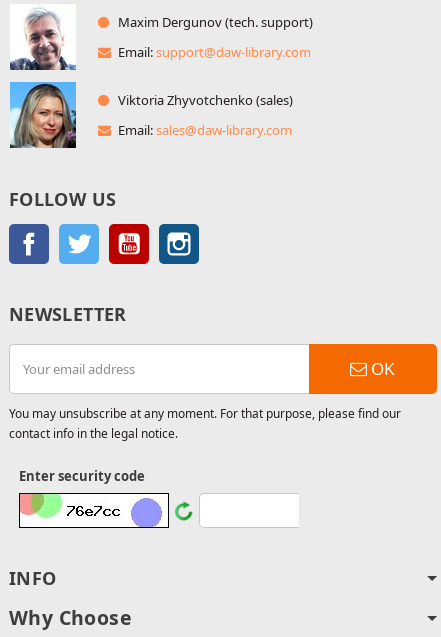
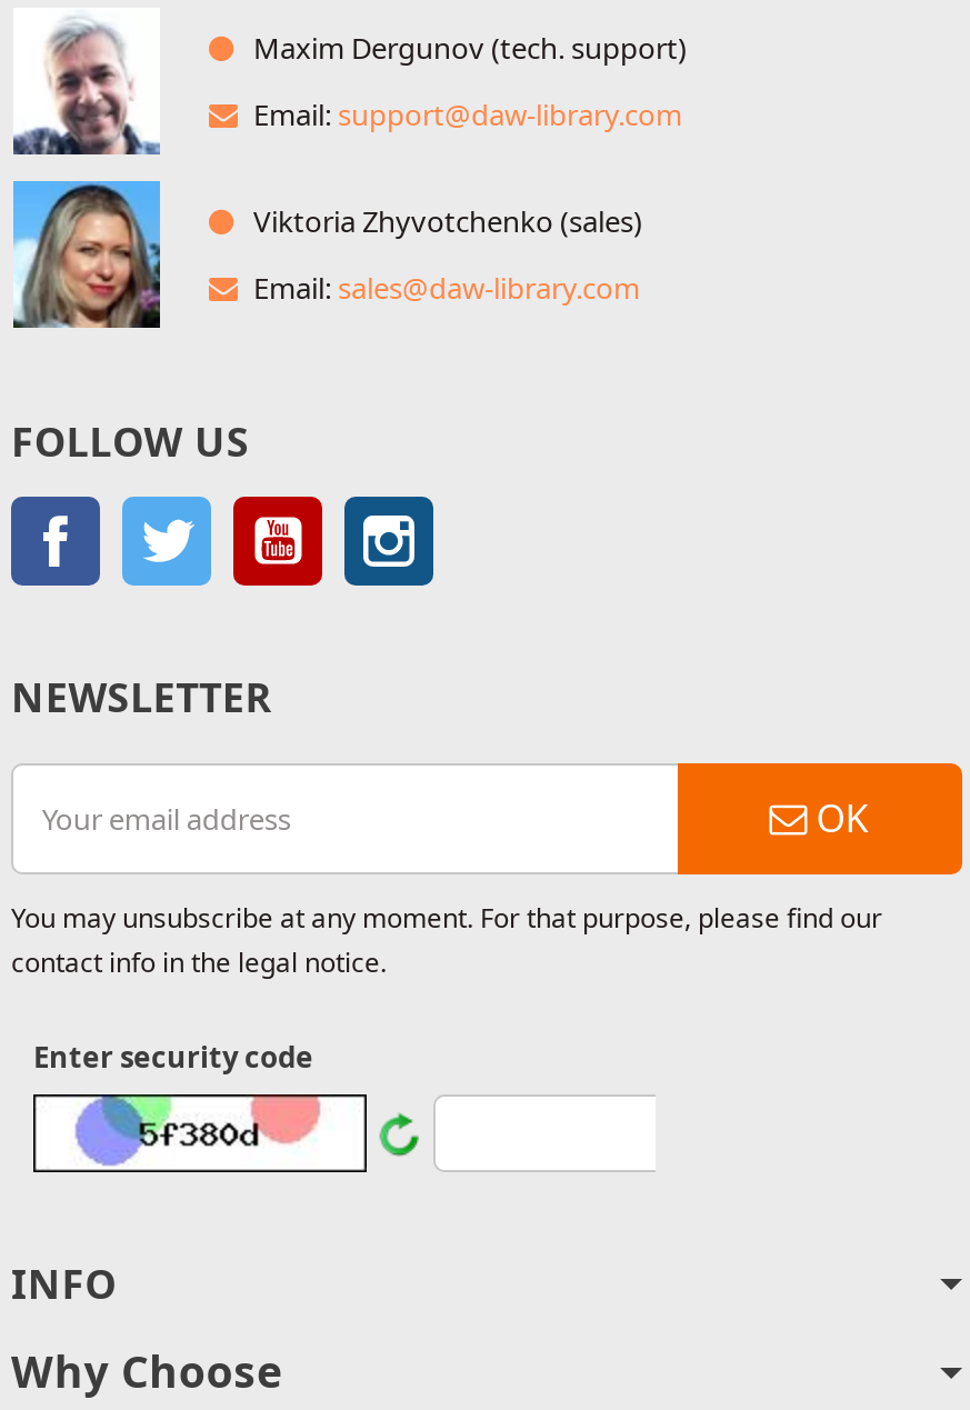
[19,493,163,528] [image] -> [33,1094,351,1172] [image]

